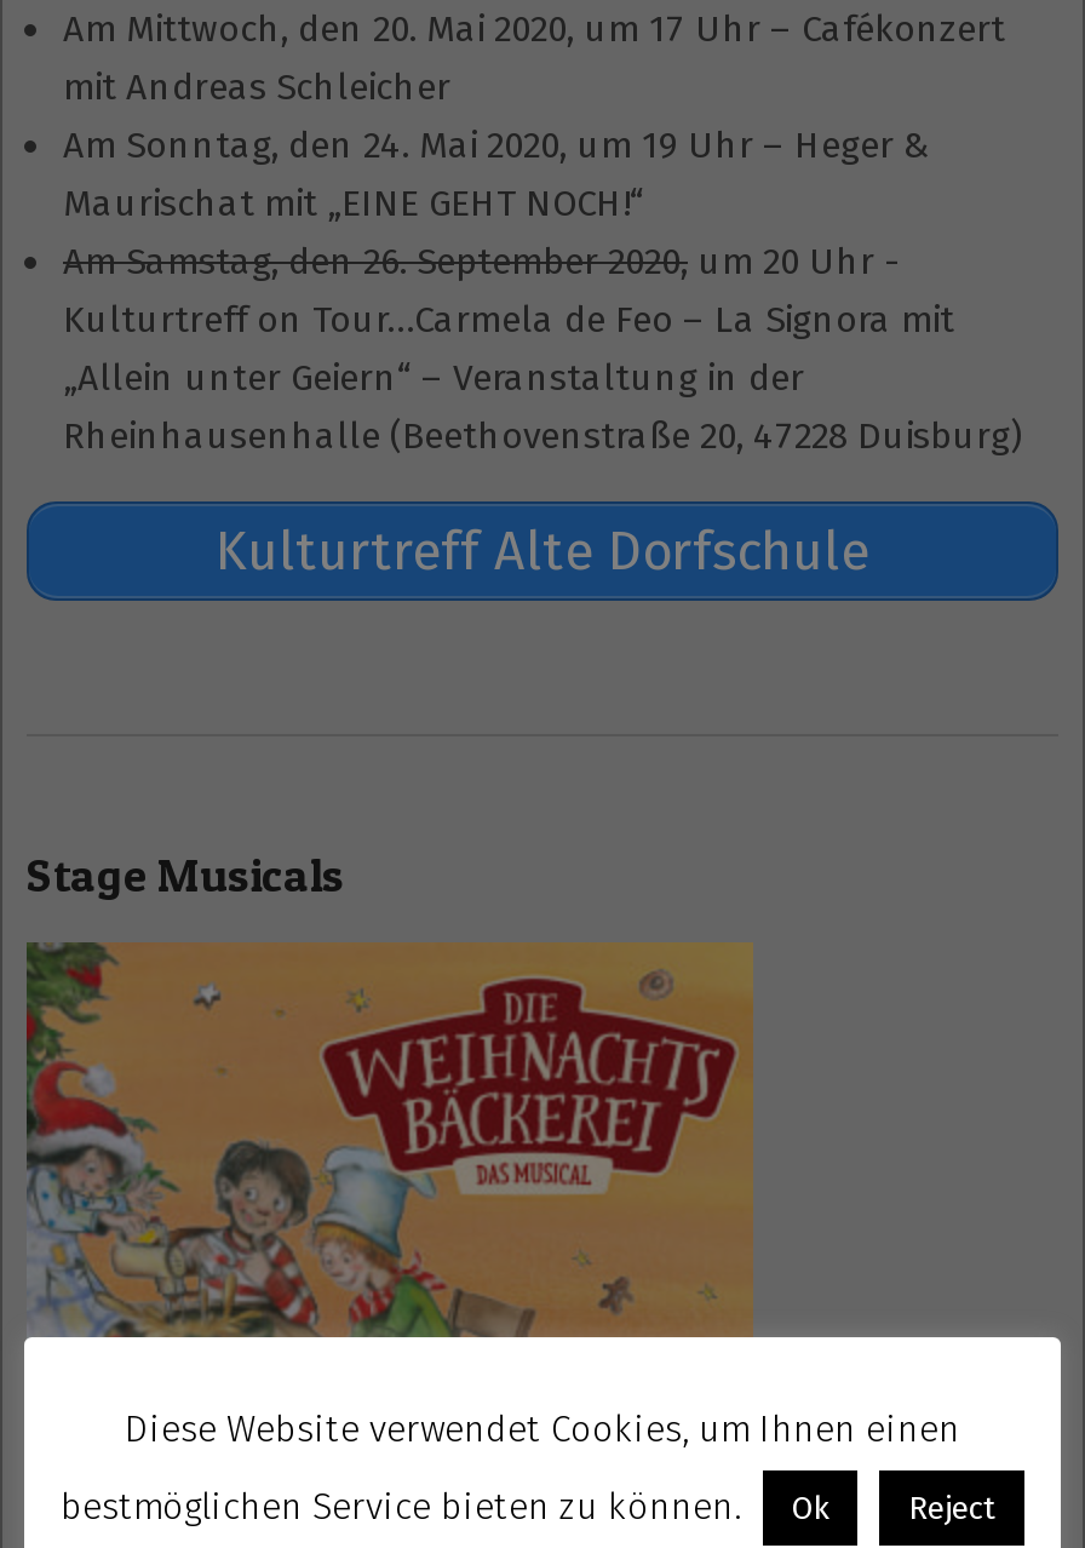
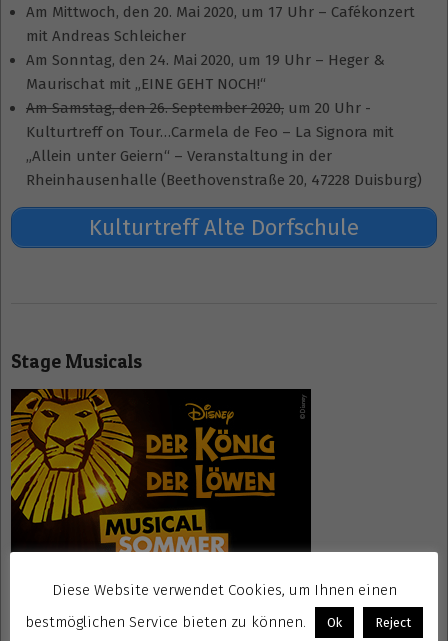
[27,942,753,1340] [image] -> [10,388,312,553] [image]

